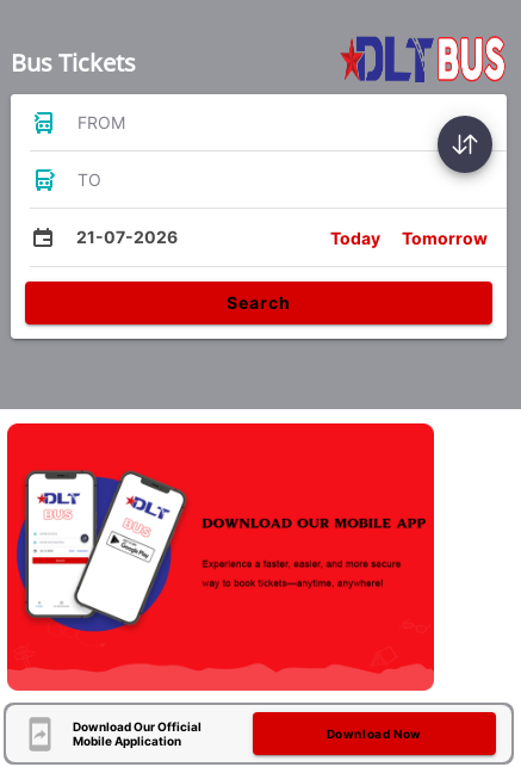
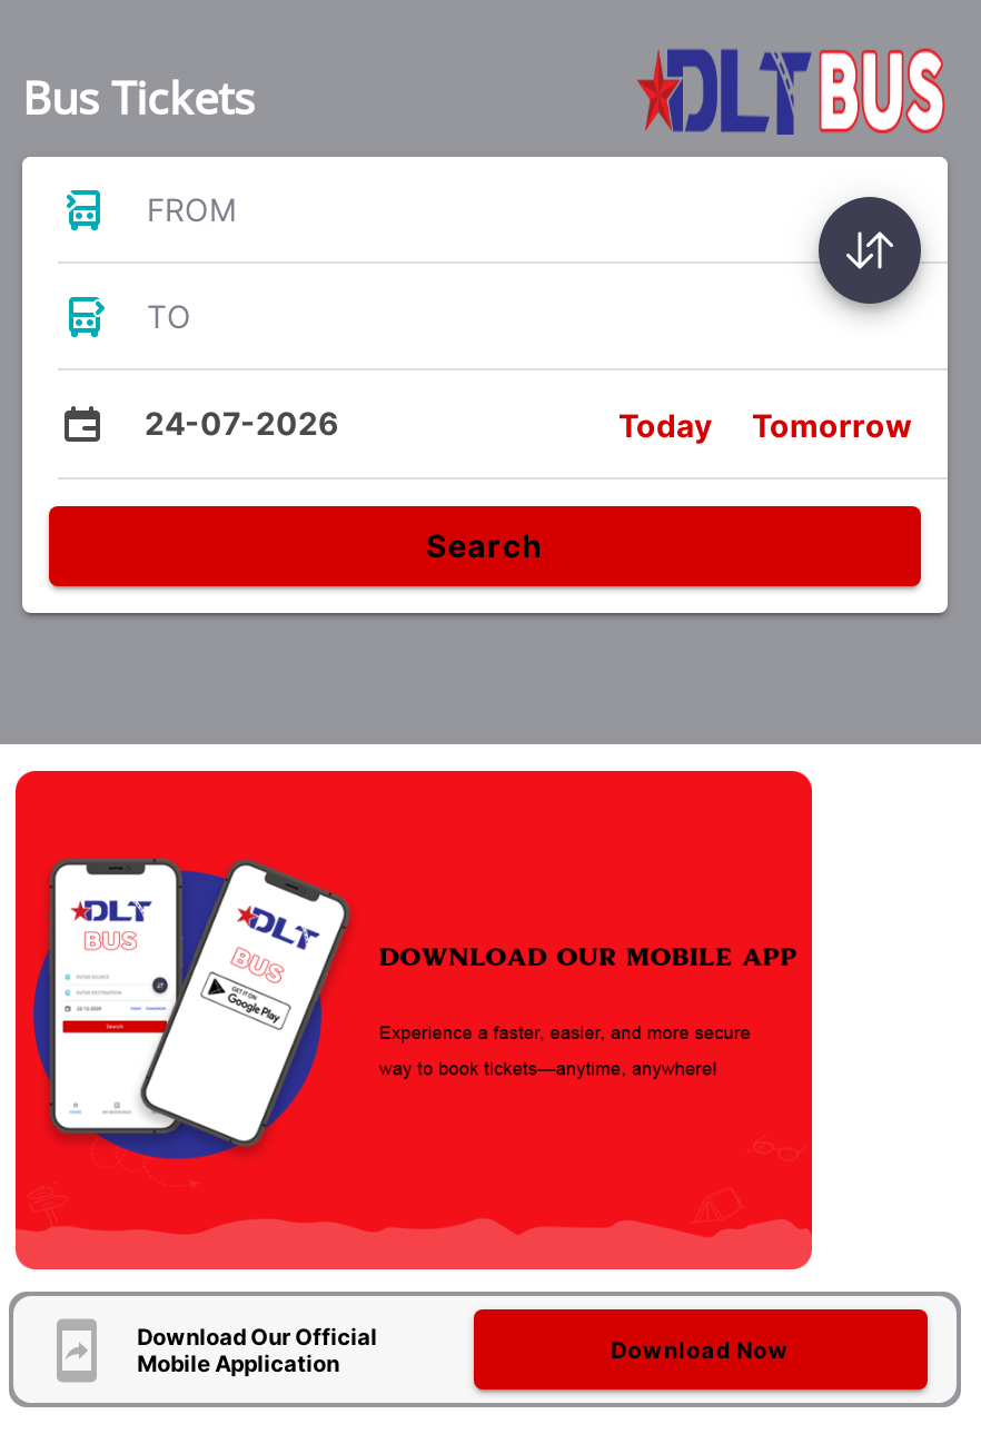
[76,227,178,247] 21-07-2026 -> [145,404,338,442] 24-07-2026

